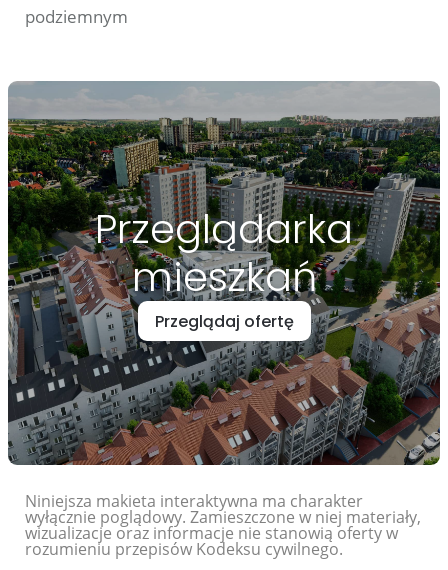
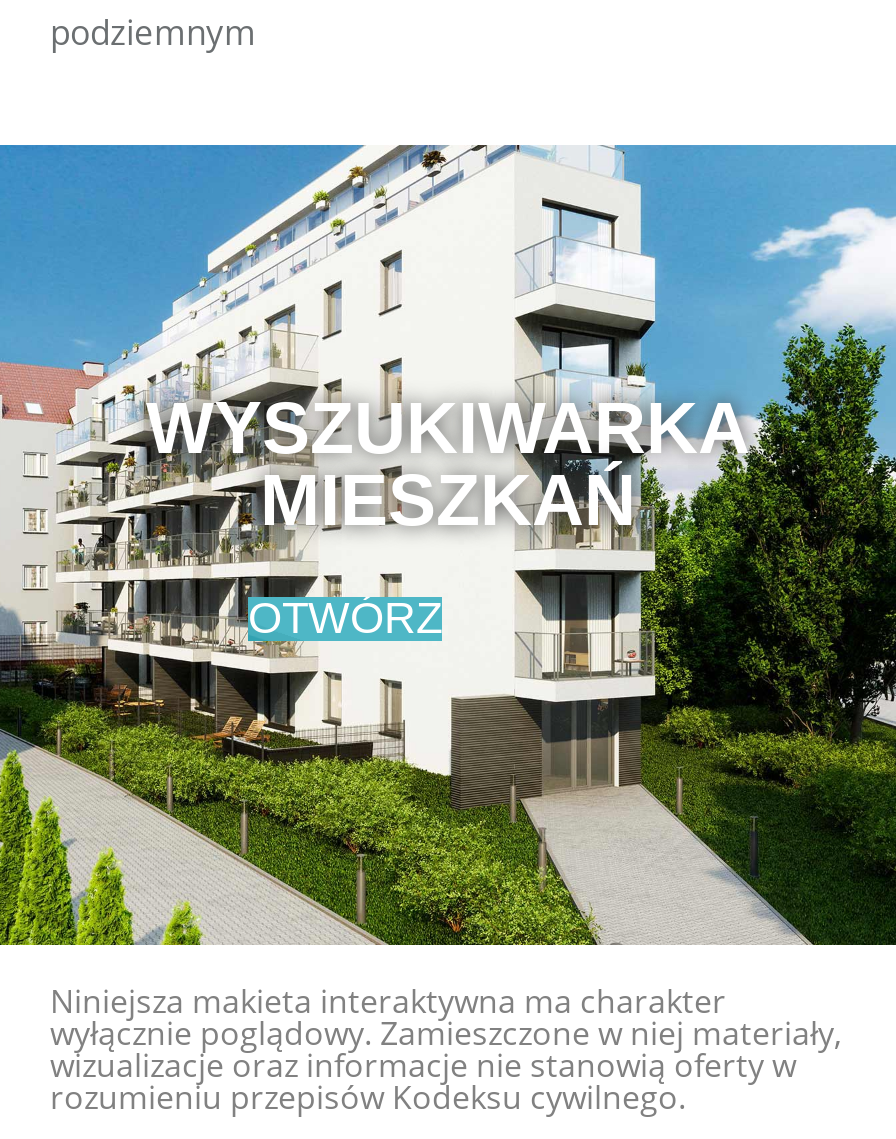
[3,73,445,473] [image] | Przeglądarka | mieszkań | Przeglądaj ofertę -> [6,143,890,947] [image] | WYSZUKIWARKA | MIESZKAŃ | OTWÓRZ

